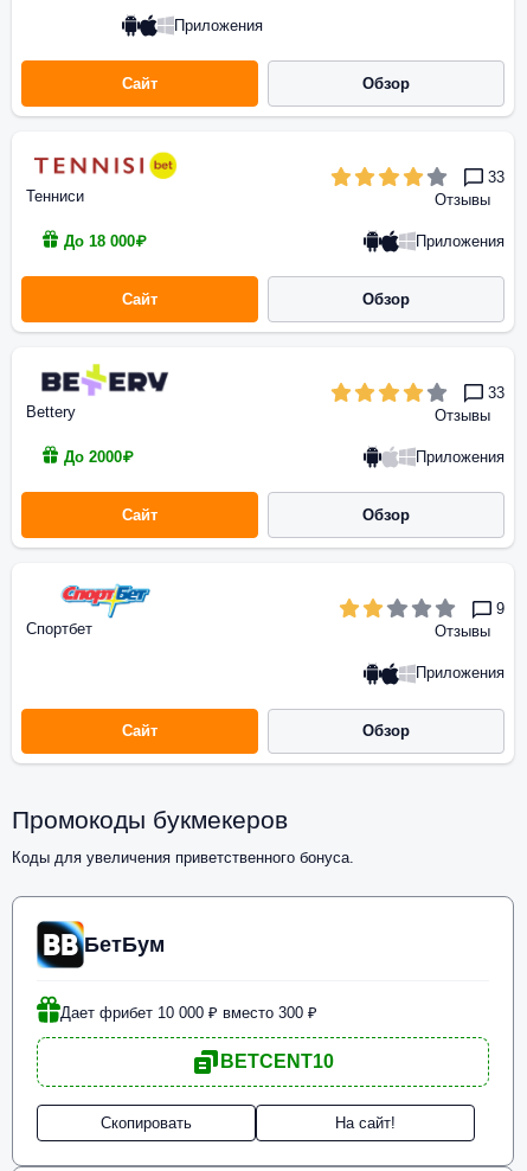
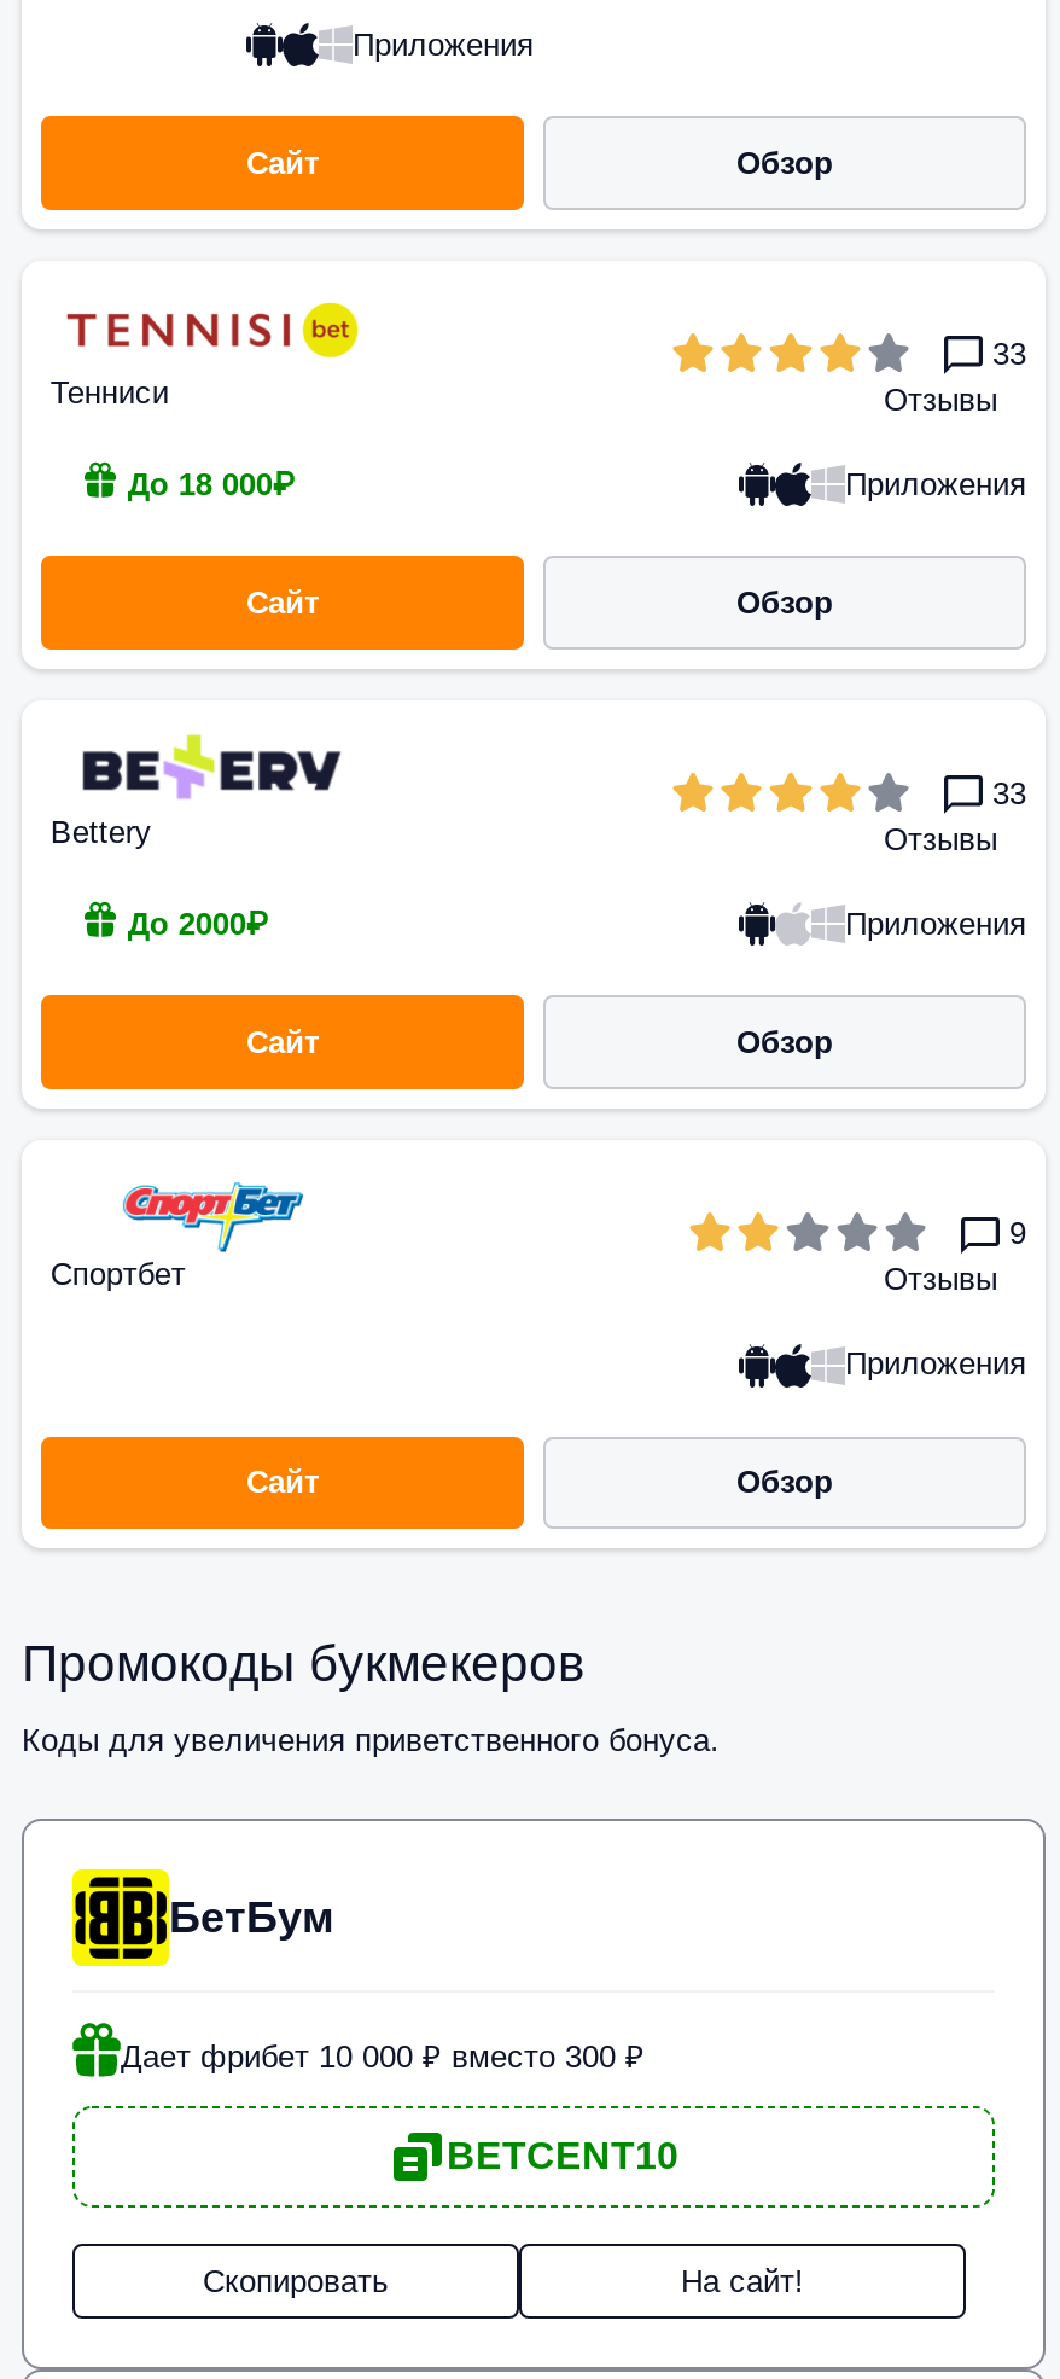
[36,920,85,970] [image] -> [70,1867,171,1968] [image]

